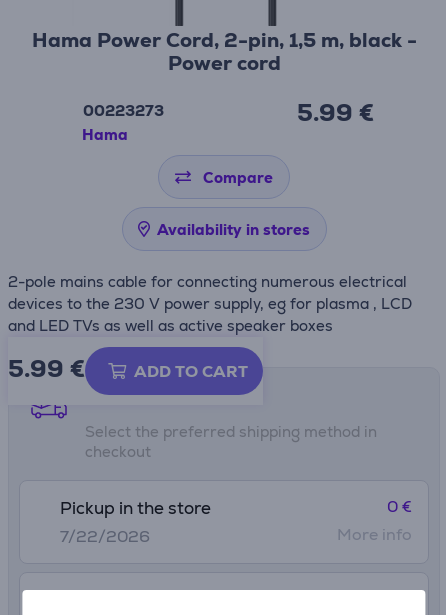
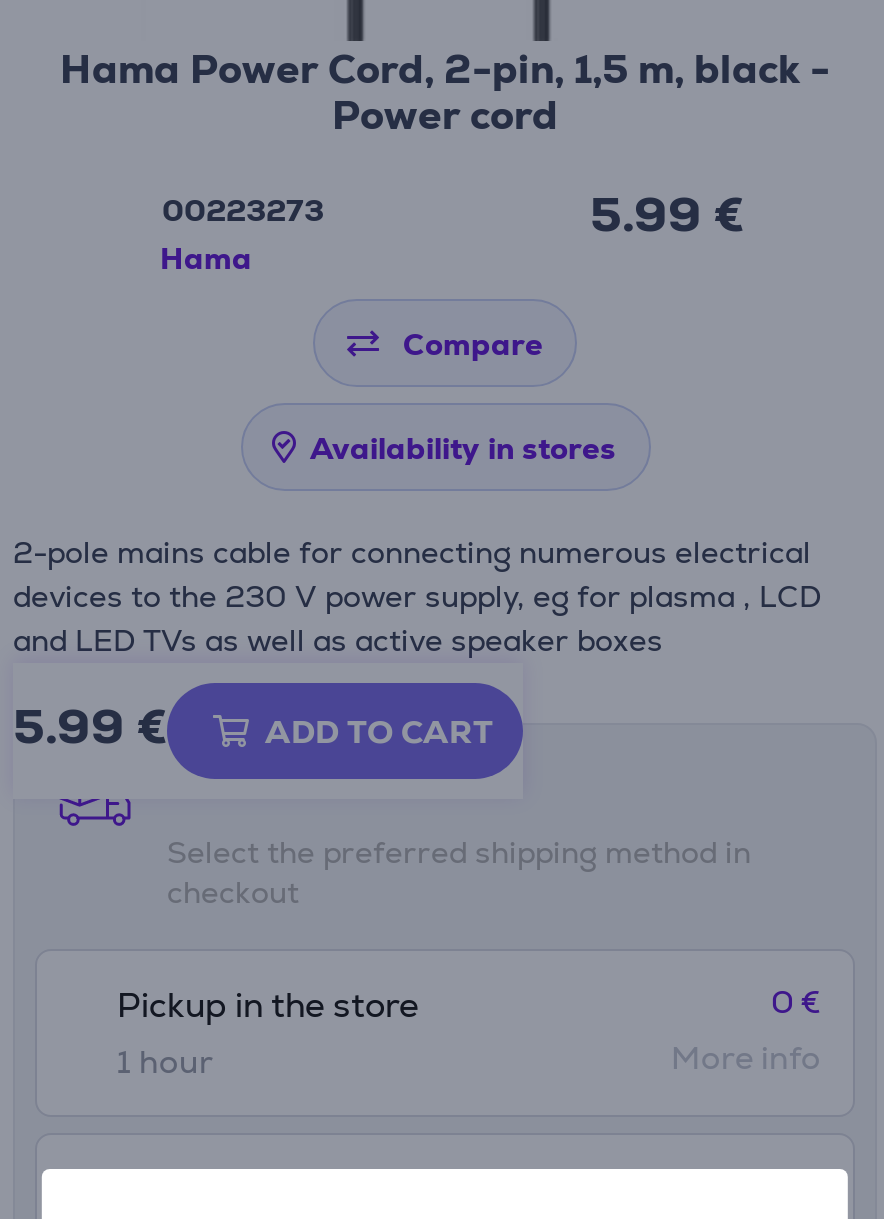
[60,526,150,547] 7/22/2026 -> [117,1041,213,1083] 1 hour

